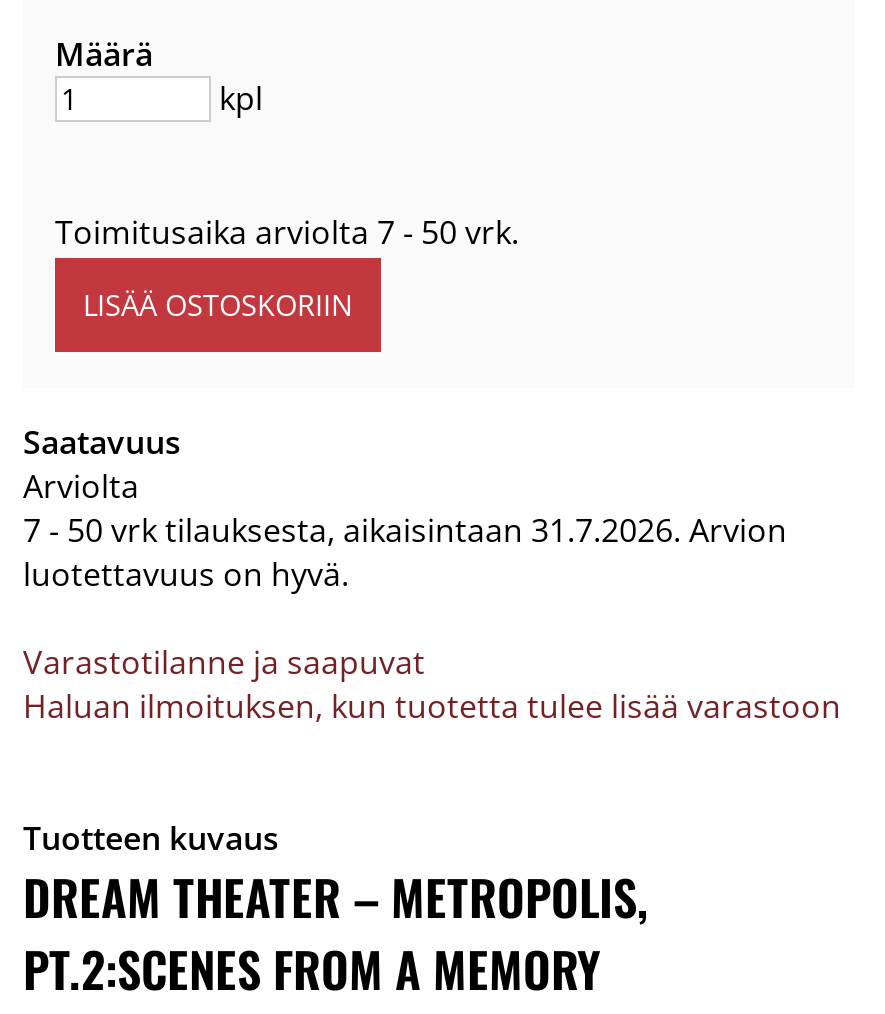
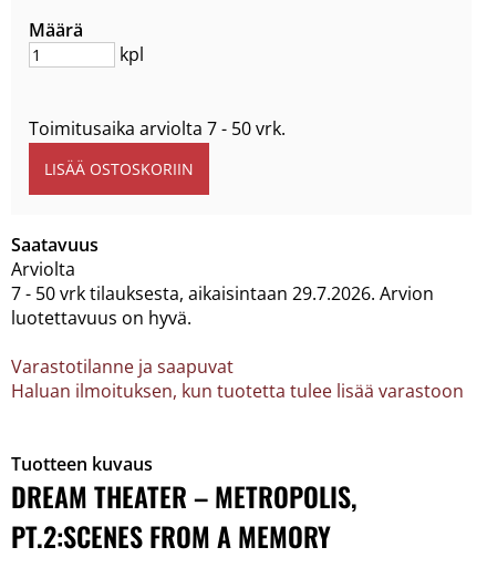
[23,507,787,551] 7 - 50 vrk tilauksesta, aikaisintaan 31.7.2026. Arvion -> [11,281,434,305] 7 - 50 vrk tilauksesta, aikaisintaan 29.7.2026. Arvion

